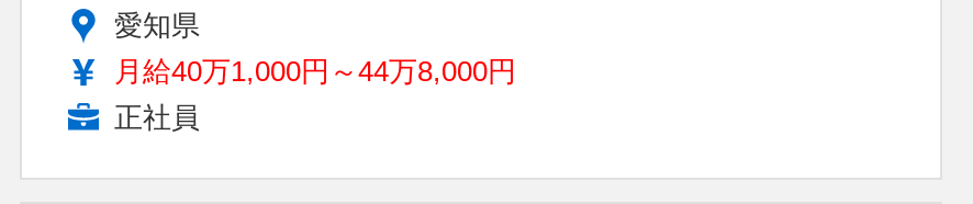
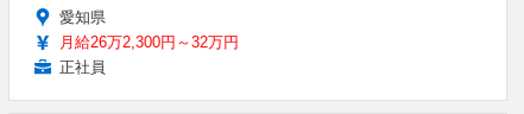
[114,55,516,88] 月給40万1,000円～44万8,000円 -> [59,33,239,51] 月給26万2,300円～32万円

